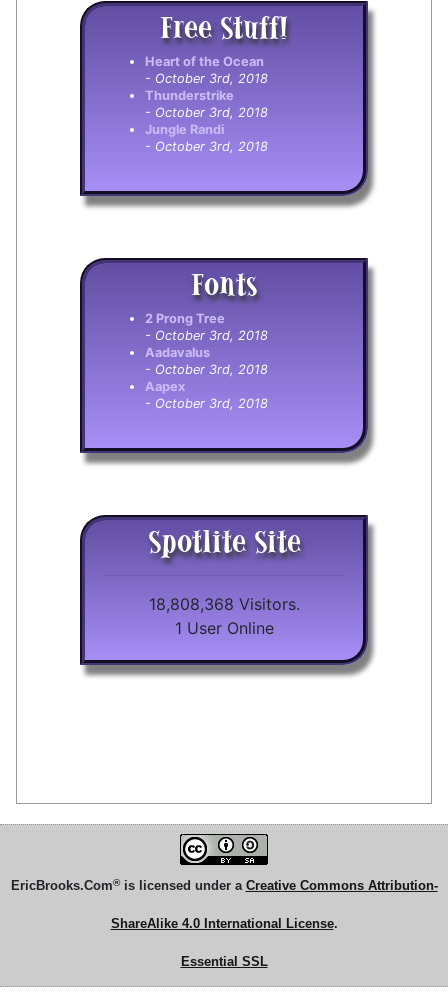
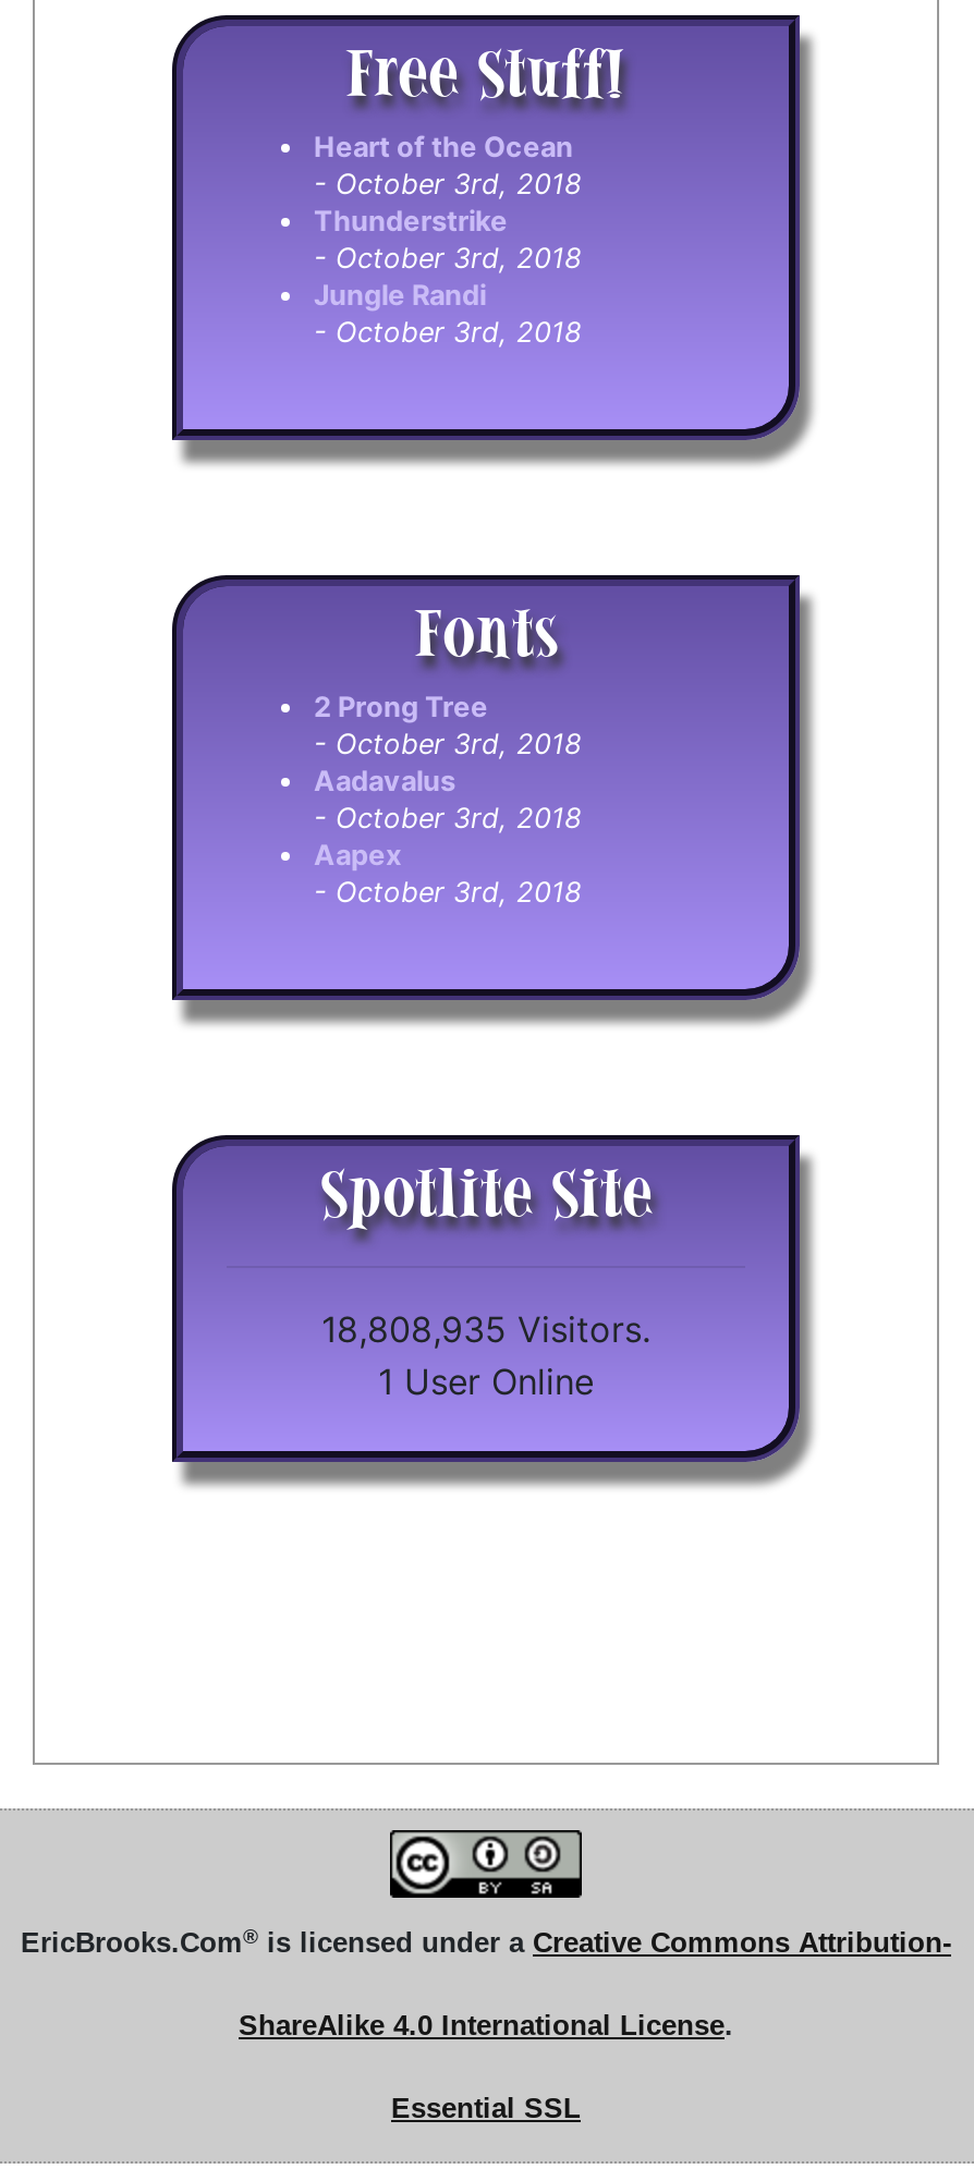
[148,594,299,614] 18,808,368 Visitors. -> [321,1307,650,1351] 18,808,935 Visitors.

